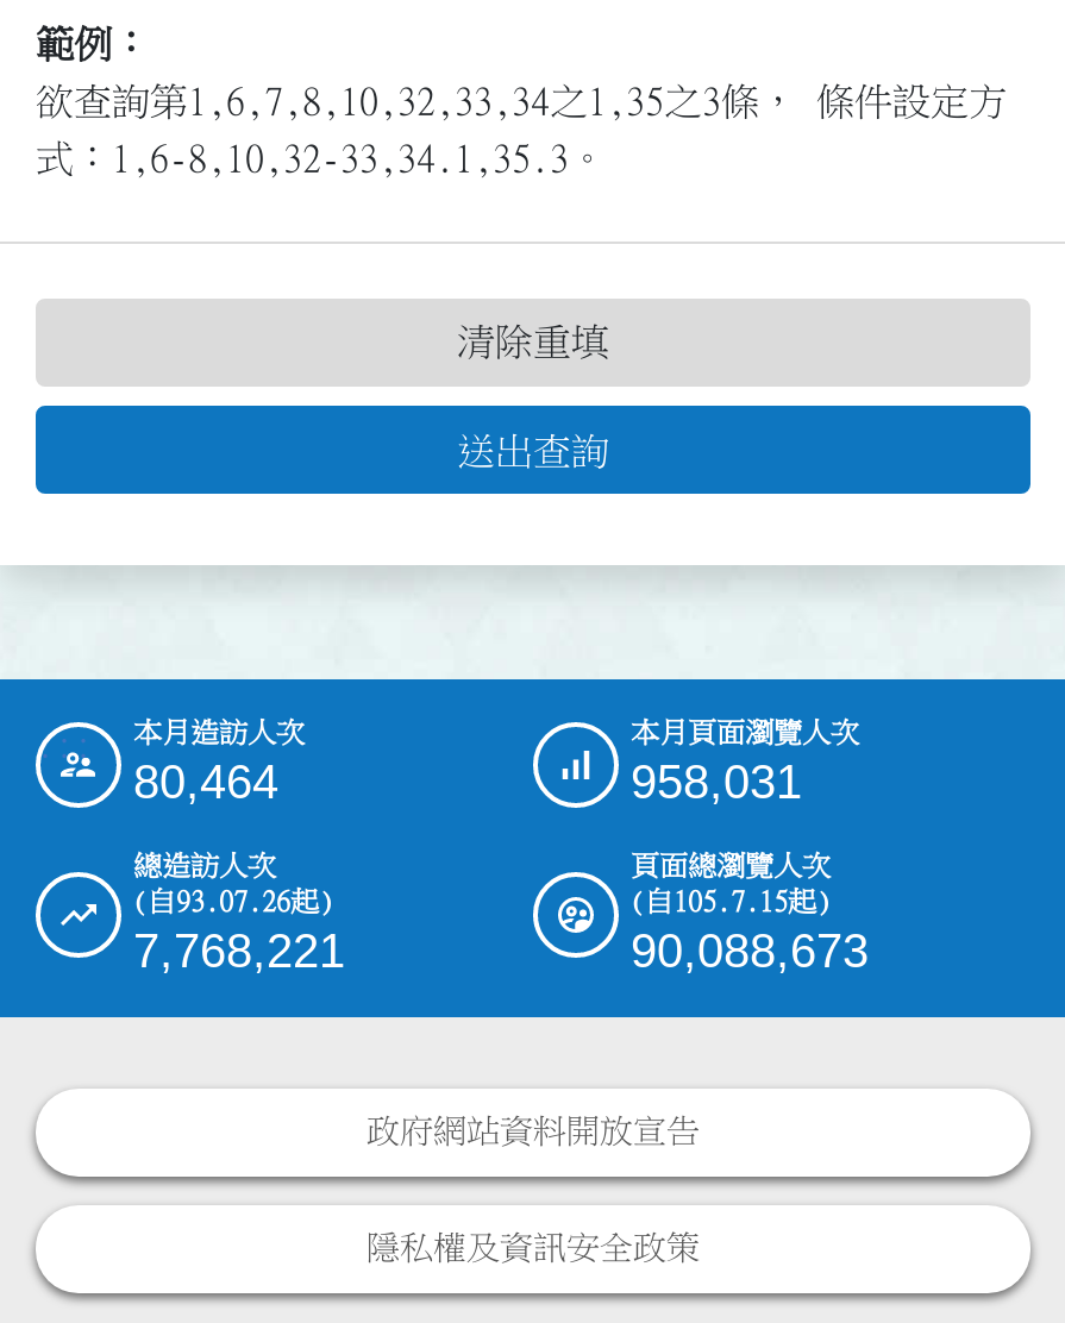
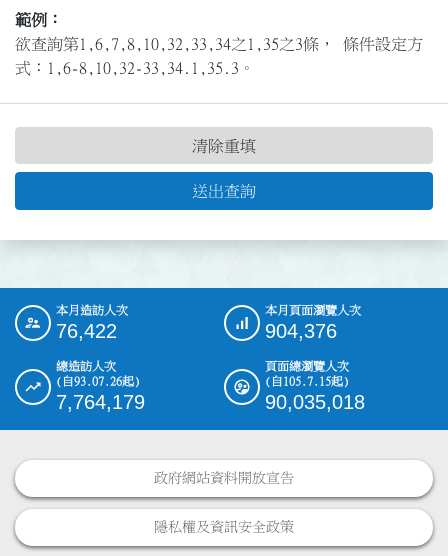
[133,756,278,808] 80,464 -> [56,320,117,342] 76,422
[631,756,802,808] 958,031 -> [265,320,337,342] 904,376
[133,925,345,977] 7,768,221 -> [56,391,145,413] 7,764,179
[631,925,869,977] 90,088,673 -> [265,391,365,413] 90,035,018

